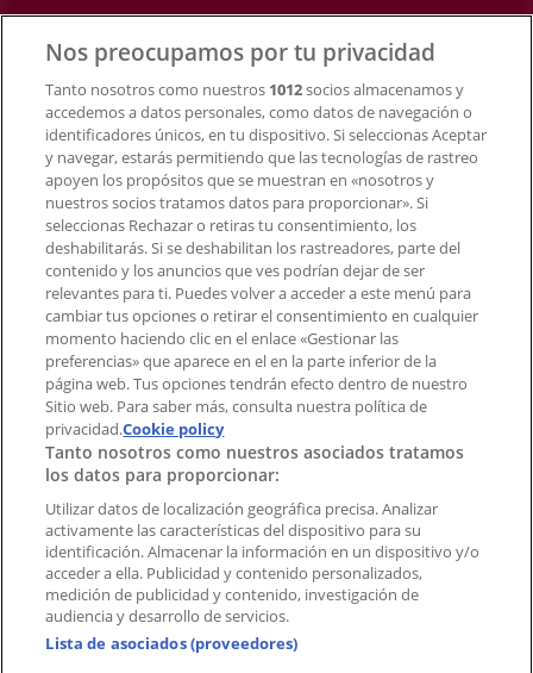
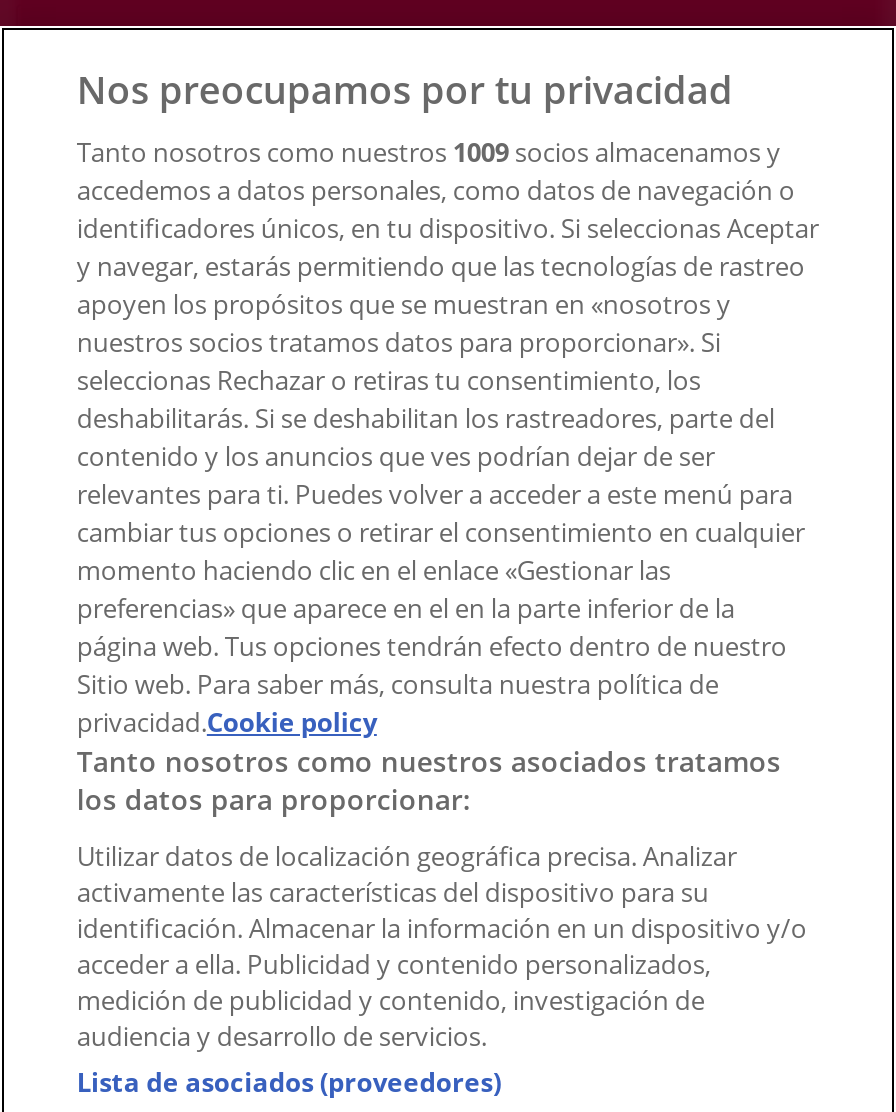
[46,79,464,100] Tanto nosotros como nuestros 1012 socios almacenamos y -> [77,134,781,170] Tanto nosotros como nuestros 1009 socios almacenamos y

